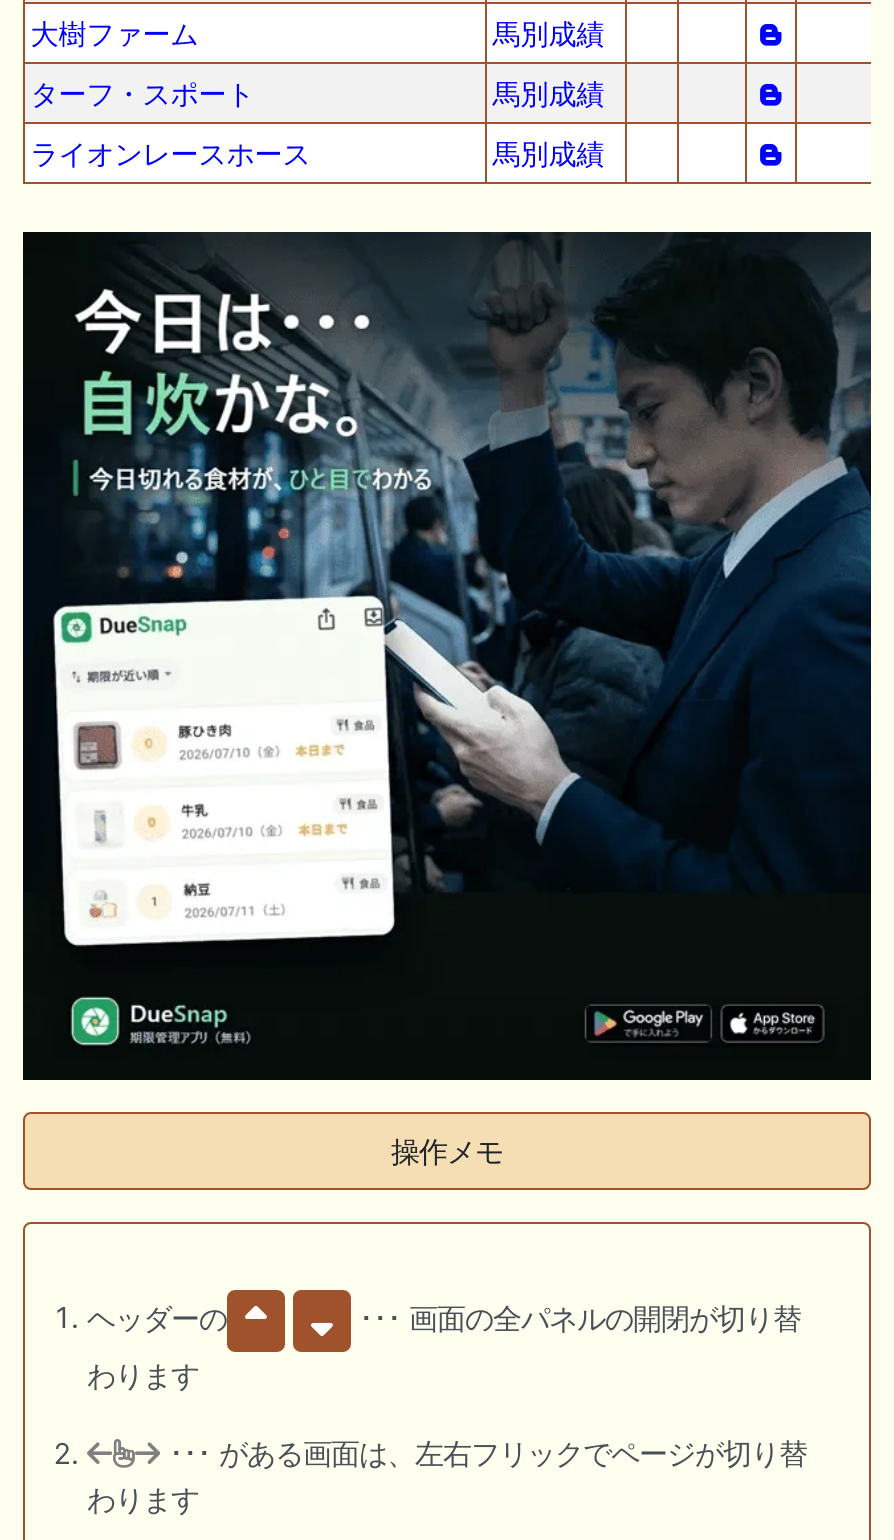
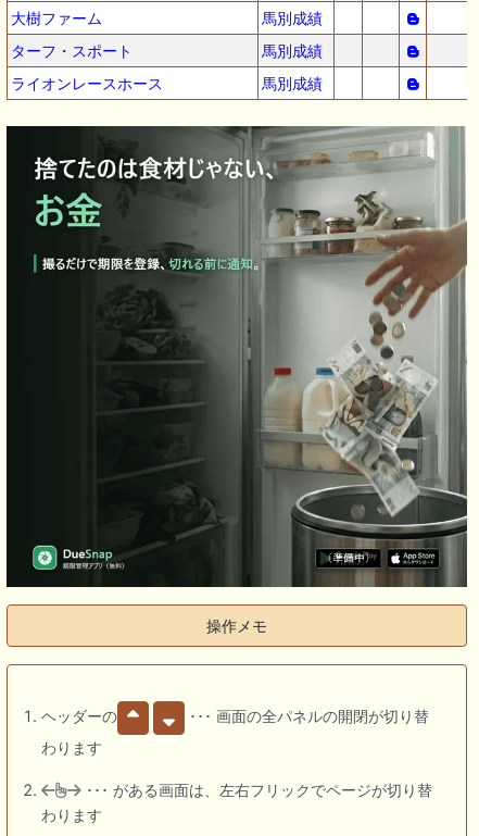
[51,230,873,1082] [image] -> [23,126,468,588] [image]

